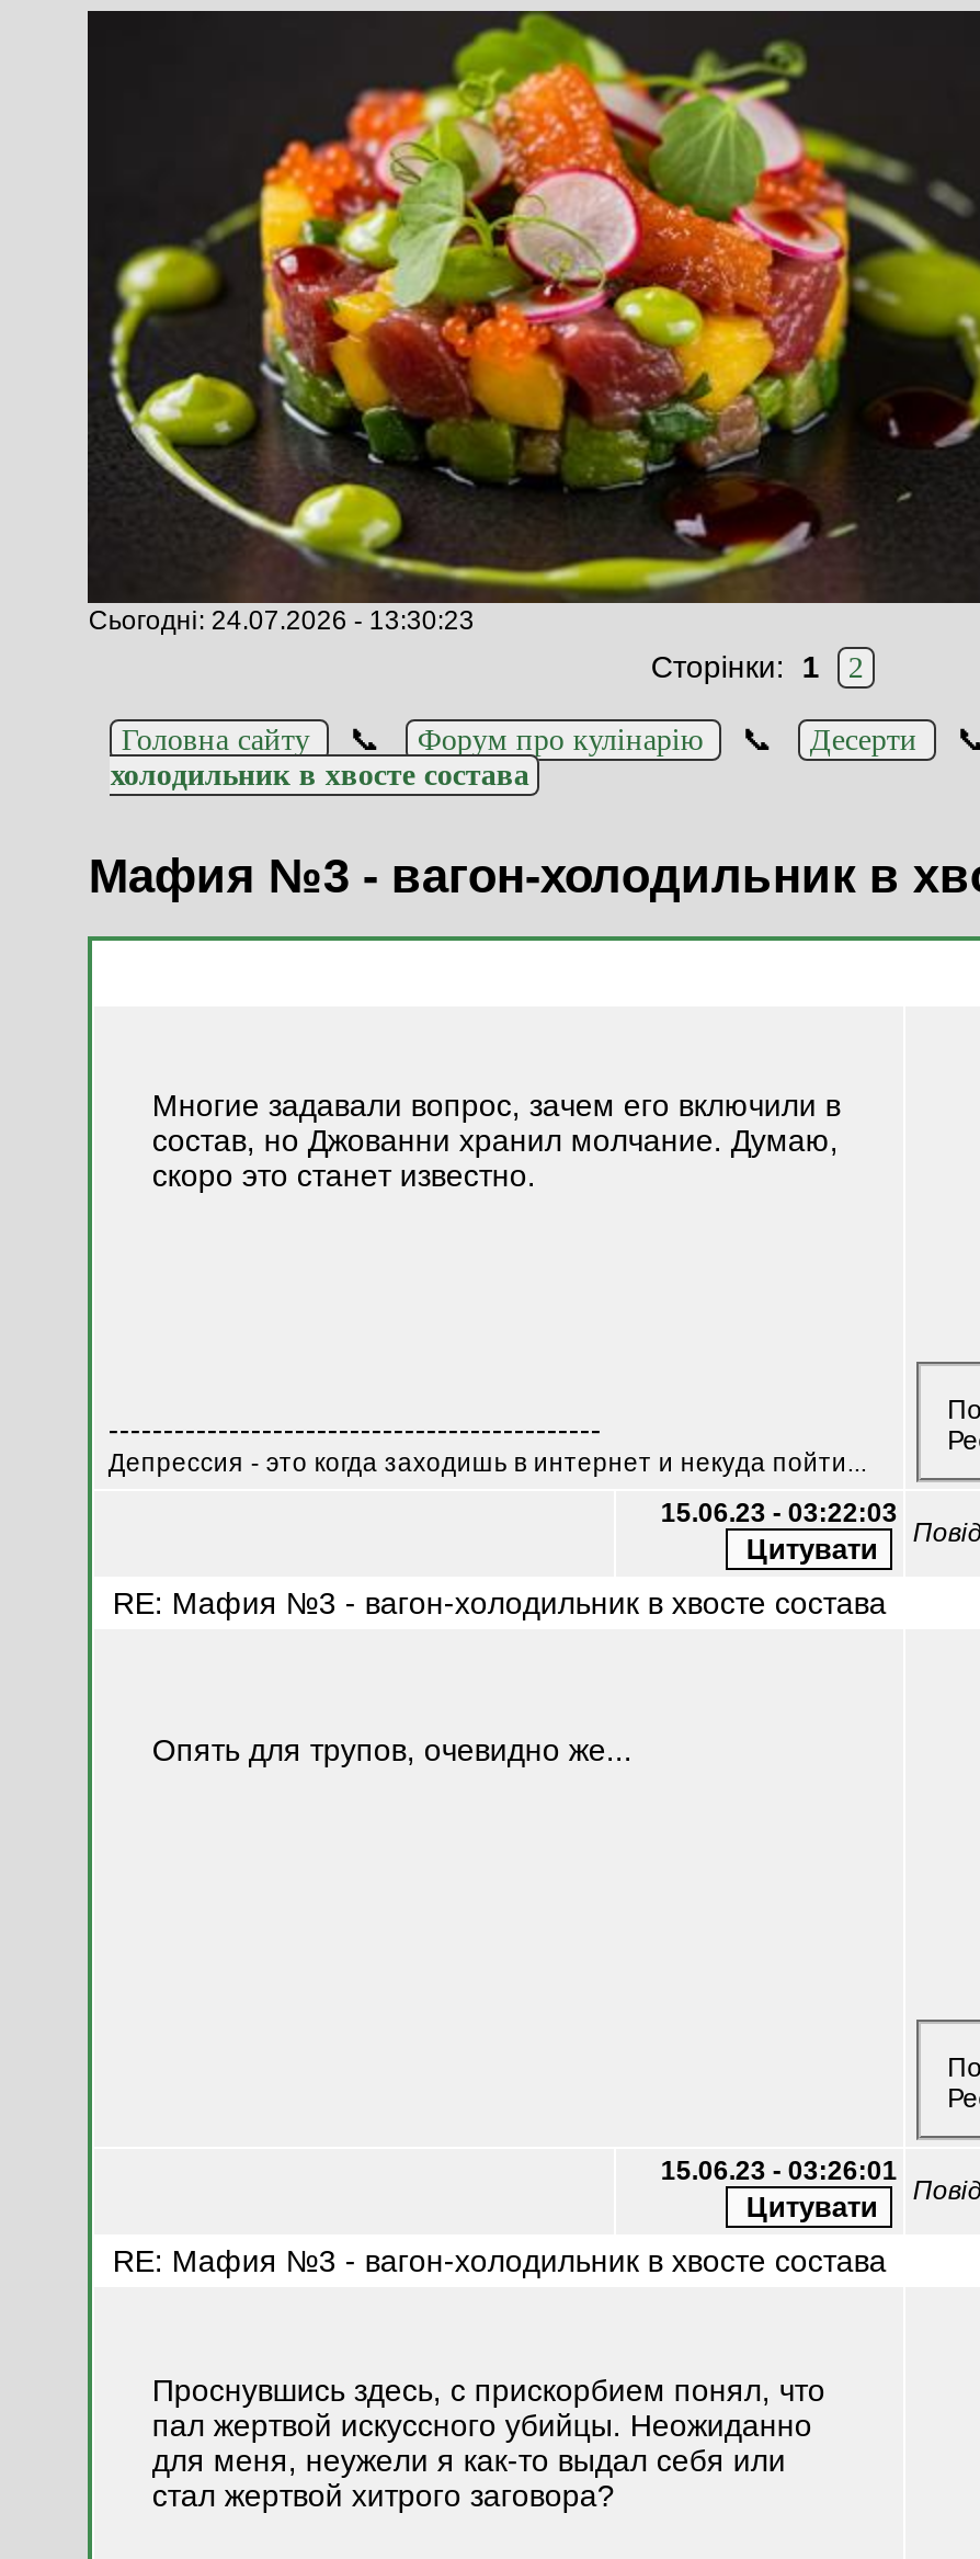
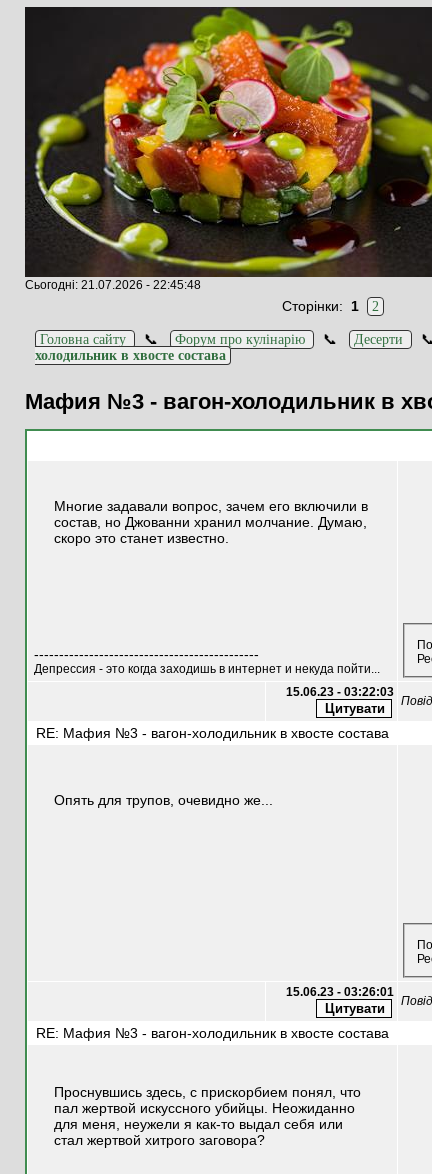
[89,605,474,636] Сьогодні: 24.07.2026 - 13:30:23 -> [25,278,201,292] Сьогодні: 21.07.2026 - 22:45:48

